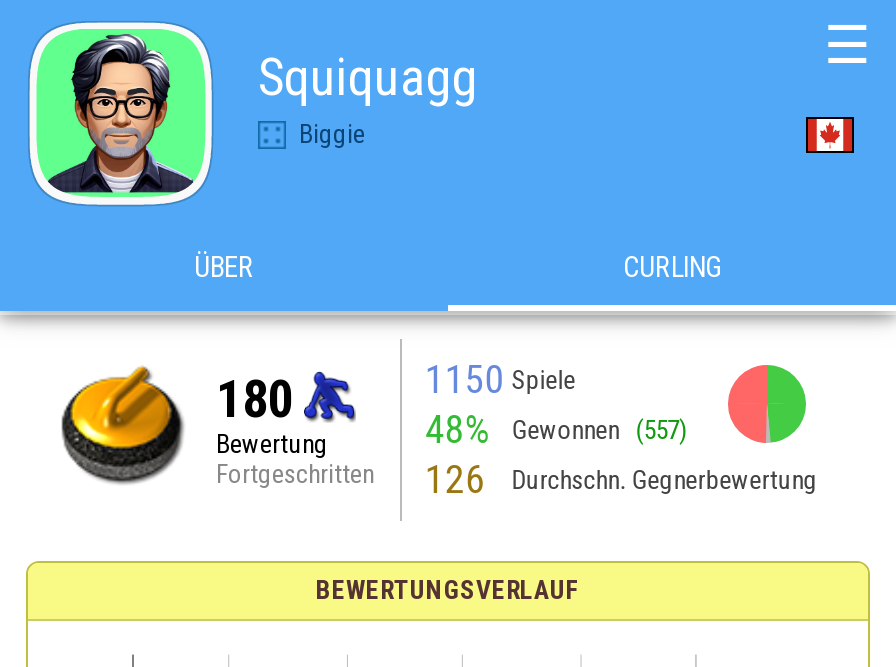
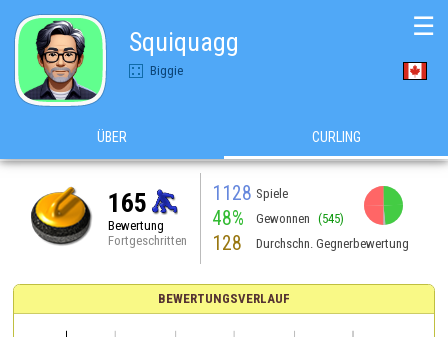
[425,356,575,402] 1150 Spiele -> [212,181,288,204] 1128 Spiele
[216,368,294,428] 180 -> [108,187,147,217] 165
[425,406,687,452] 48% Gewonnen (557) -> [212,206,344,229] 48% Gewonnen (545)
[216,456,817,502] Fortgeschritten 126 Durchschn. Gegnerbewertung -> [108,231,409,254] Fortgeschritten 128 Durchschn. Gegnerbewertung

